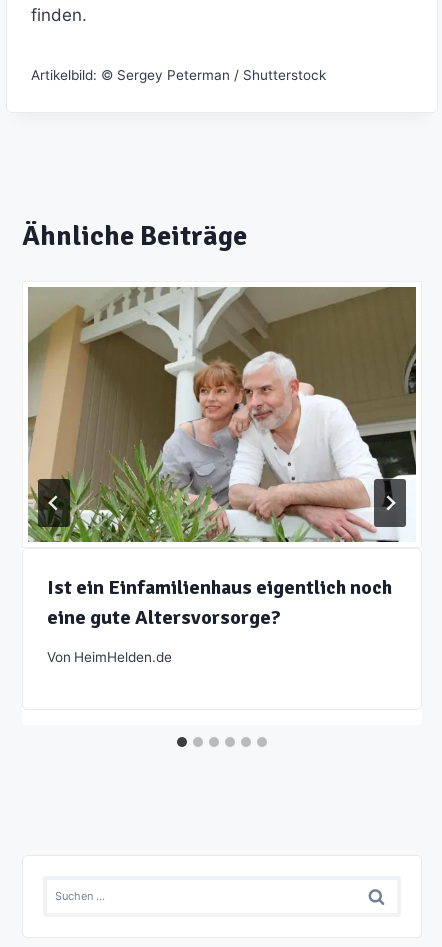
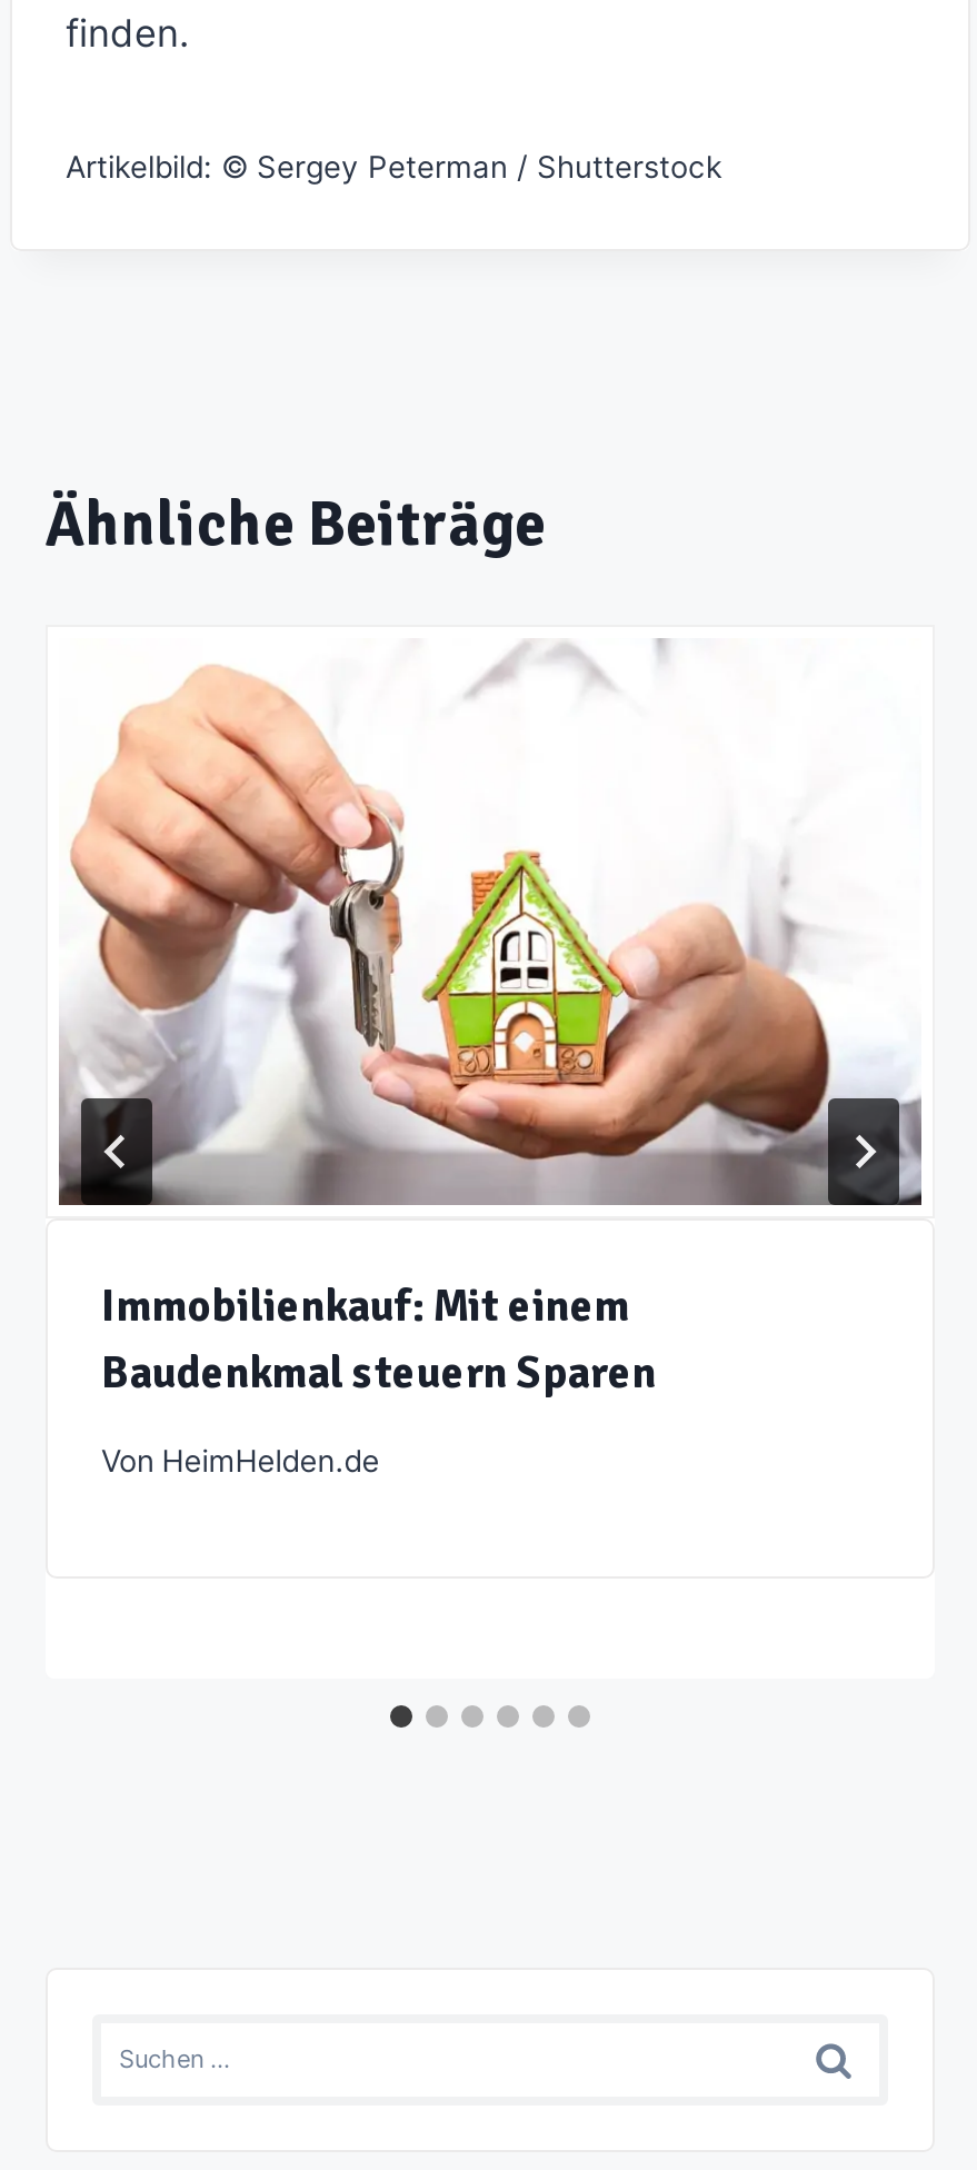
[27,286,417,630] [image] | Ist ein Einfamilienhaus eigentlich noch | eine gute Altersvorsorge? -> [57,638,924,1401] [image] | Immobilienkauf: Mit einem | Baudenkmal steuern Sparen

